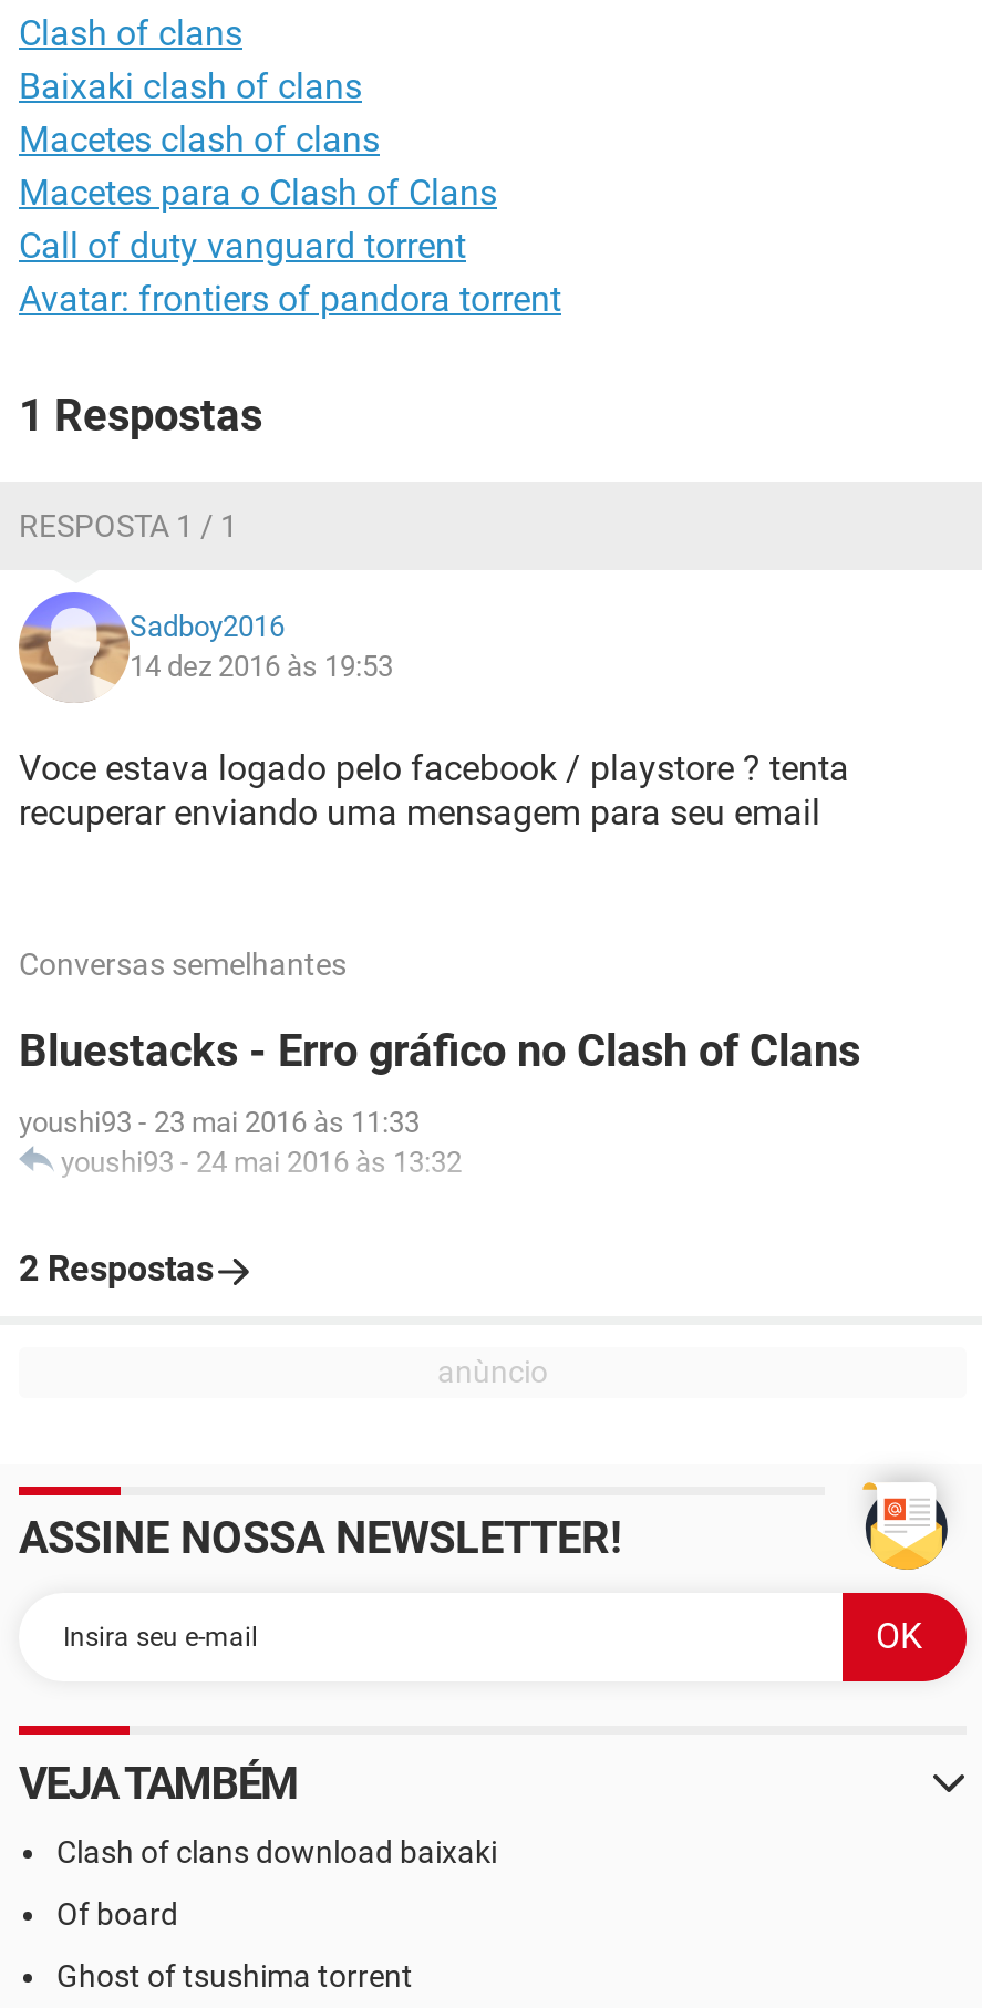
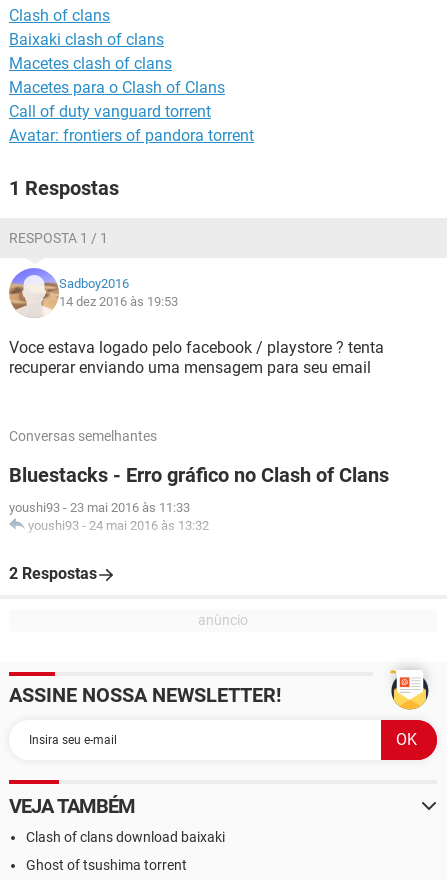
[56,1896,178,1932] Of board -> none

